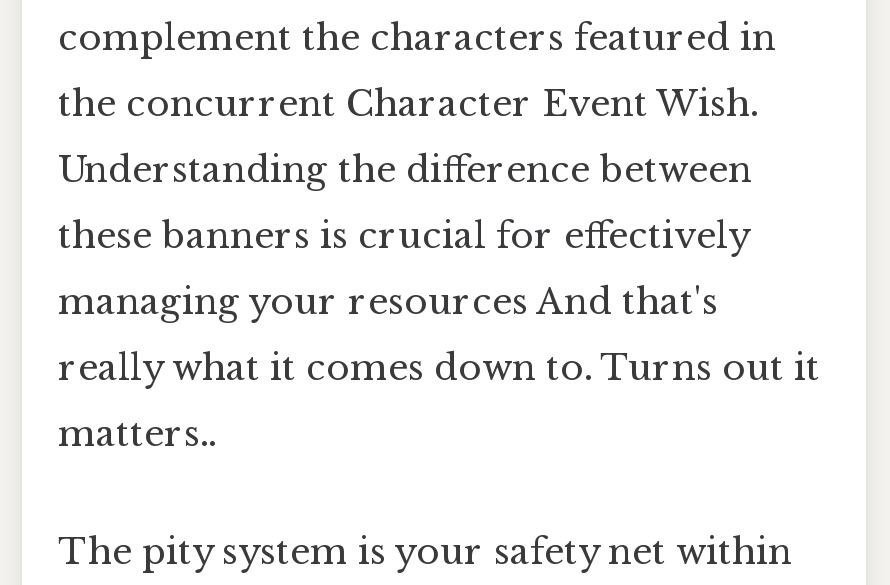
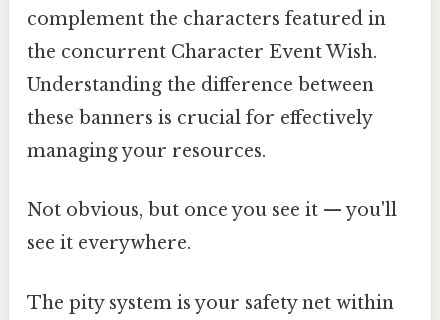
[58,280,718,324] managing your resources And that's -> [27,140,266,162] managing your resources.
[58,346,820,390] really what it comes down to. Turns out it -> [27,199,397,221] Not obvious, but once you see it — you'll
[58,412,216,456] matters.. -> [27,232,191,254] see it everywhere.

